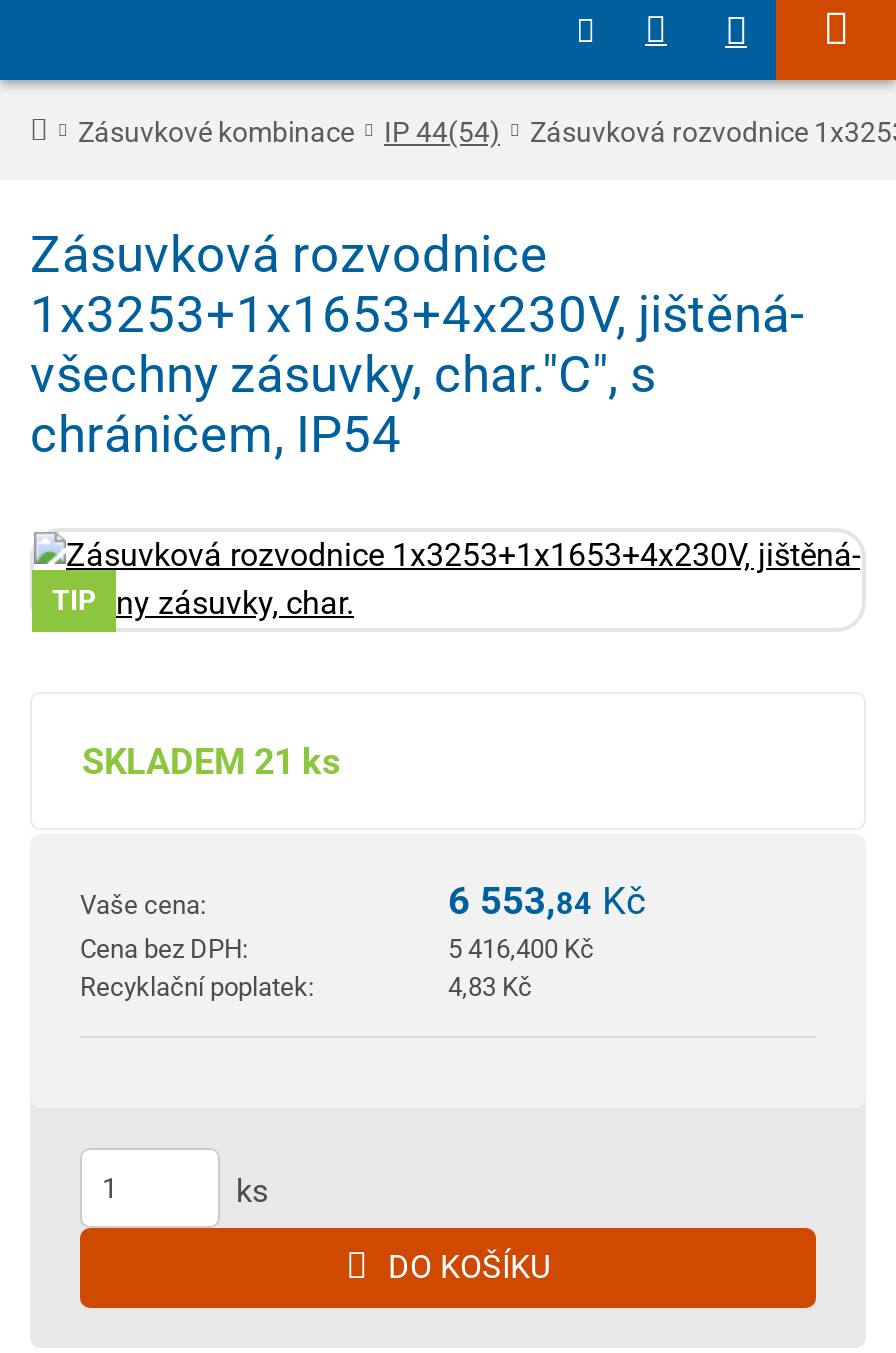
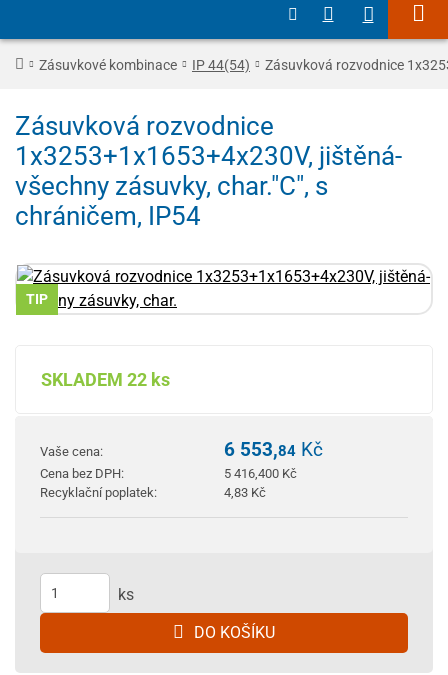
[82,740,340,782] SKLADEM 21 ks -> [41,369,170,390] SKLADEM 22 ks

